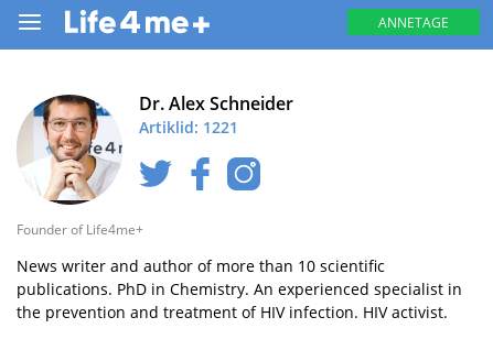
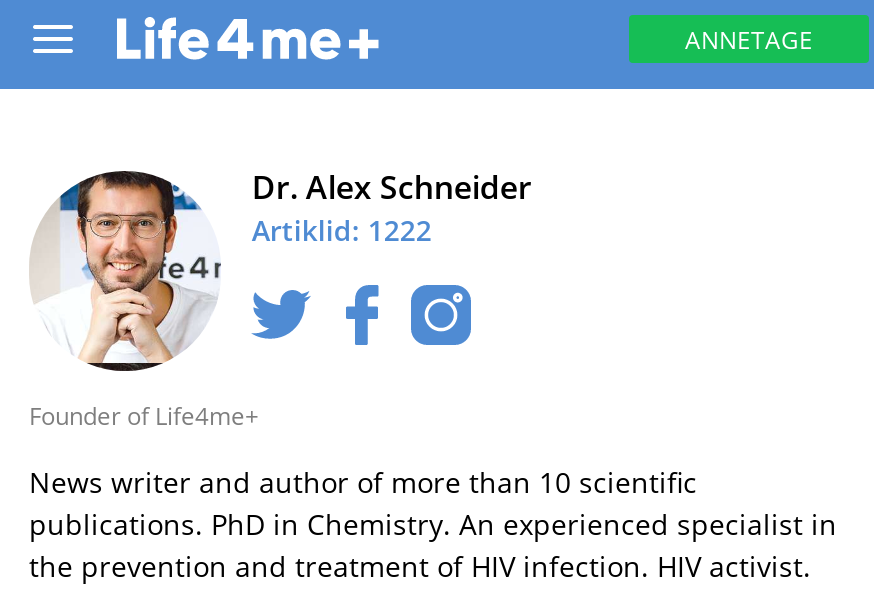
[139,117,239,138] Artiklid: 1221 -> [252,211,432,249] Artiklid: 1222

